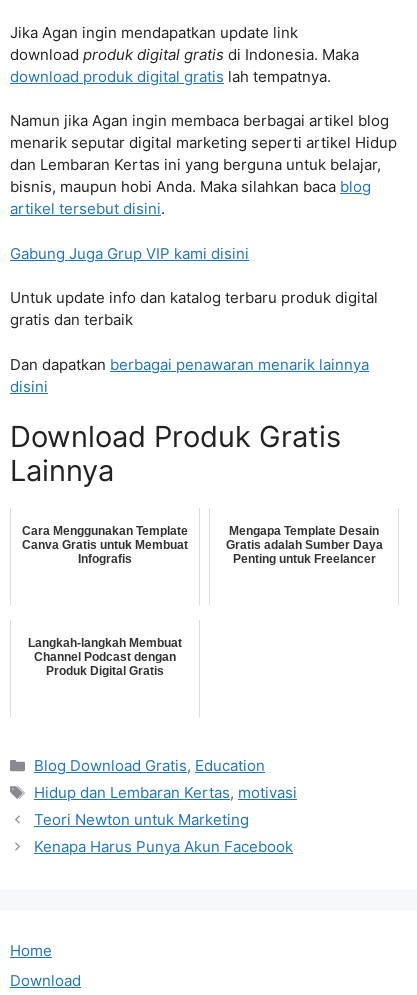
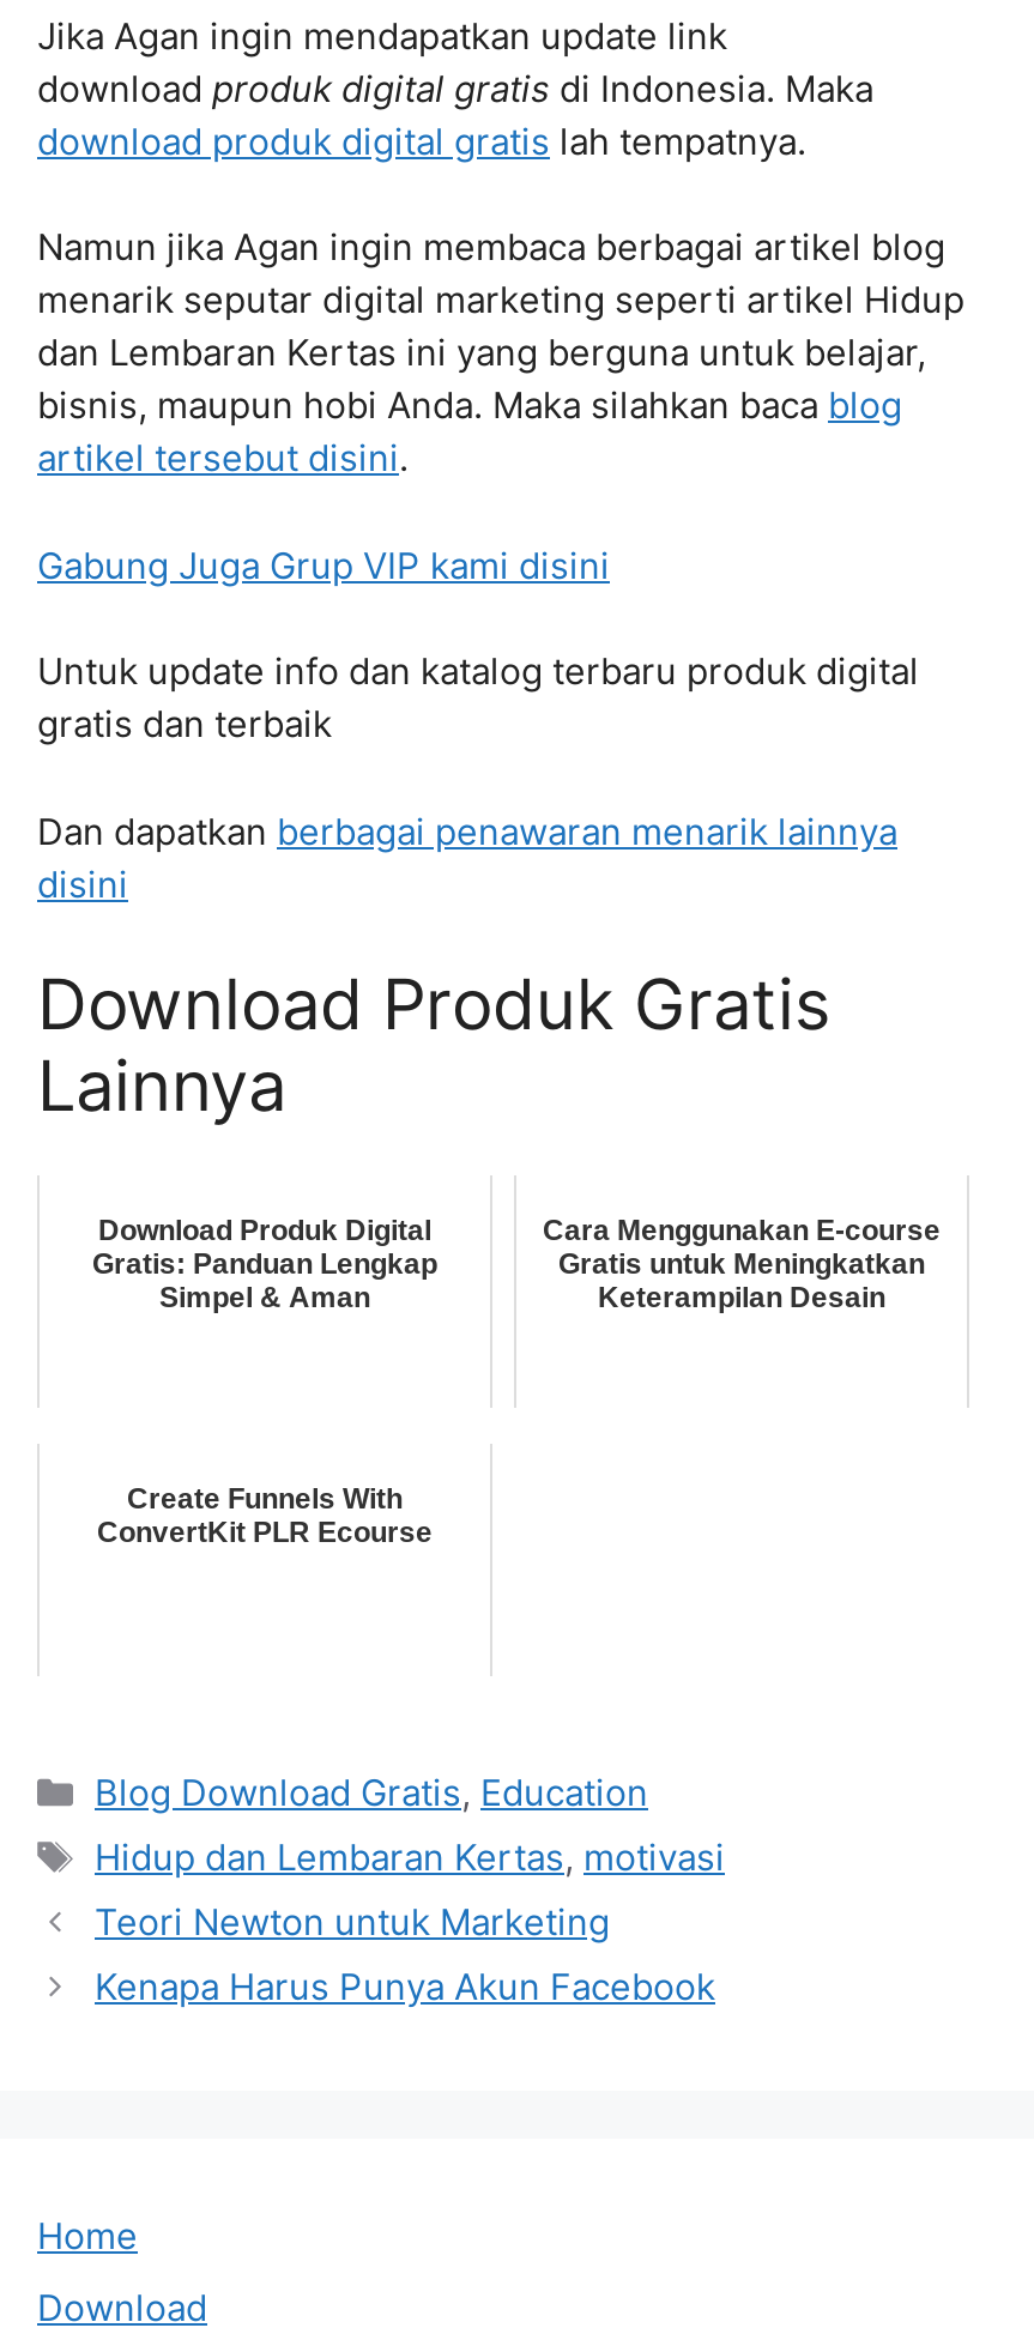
[22,524,188,566] Cara Menggunakan Template | Canva Gratis untuk Membuat | Infografis -> [92,1214,437,1314] Download Produk Digital | Gratis: Panduan Lengkap | Simpel & Aman
[225,524,382,566] Mengapa Template Desain | Gratis adalah Sumber Daya | Penting untuk Freelancer -> [543,1214,941,1314] Cara Menggunakan E-course | Gratis untuk Meningkatkan | Keterampilan Desain
[28,636,182,678] Langkah-langkah Membuat | Channel Podcast dengan | Produk Digital Gratis -> [97,1482,433,1549] Create Funnels With | ConvertKit PLR Ecourse

